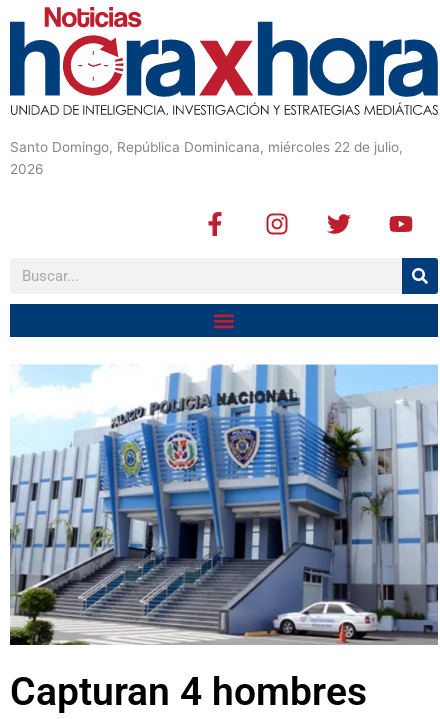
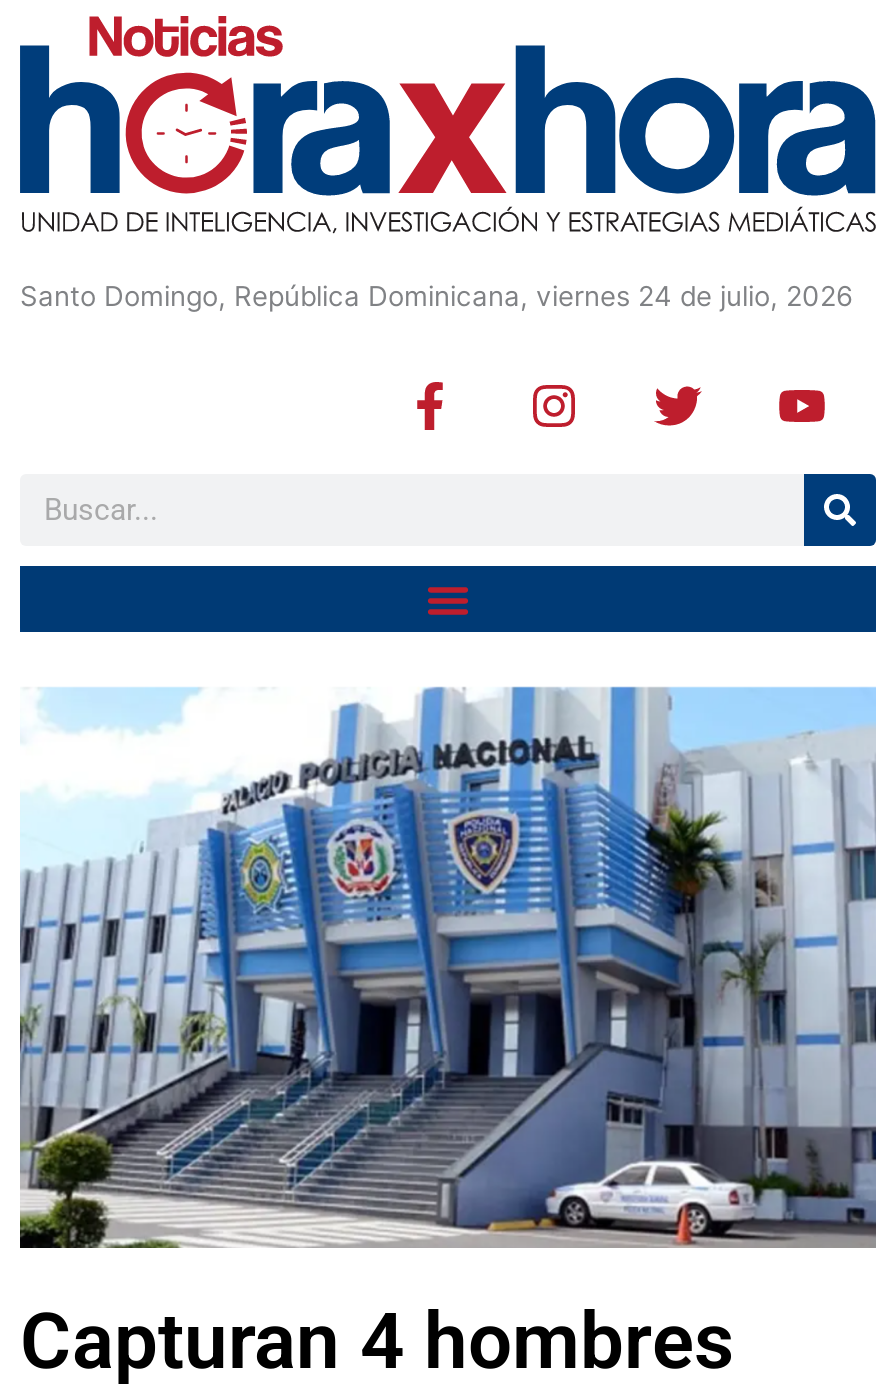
[10,139,403,177] Santo Domingo, República Dominicana, miércoles 22 de julio, | 2026 -> [20,280,854,312] Santo Domingo, República Dominicana, viernes 24 de julio, 2026

